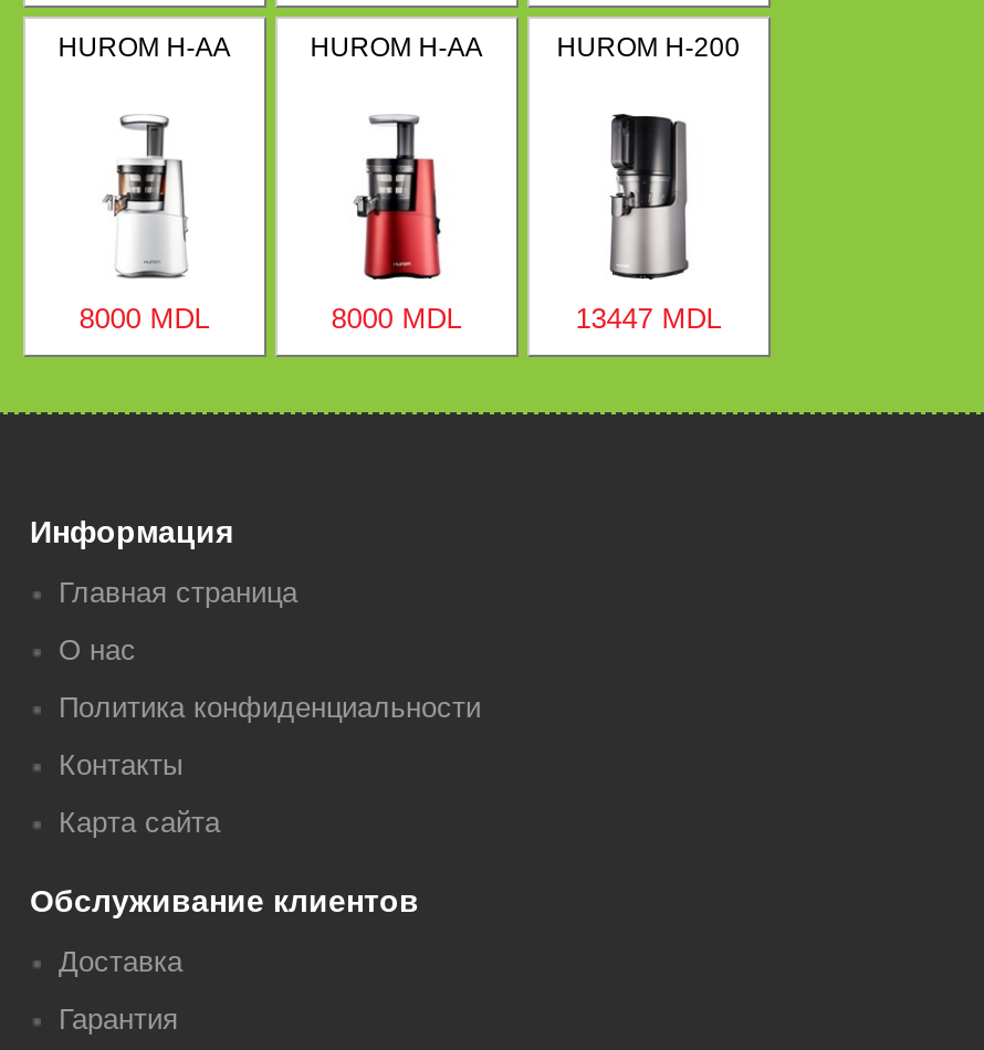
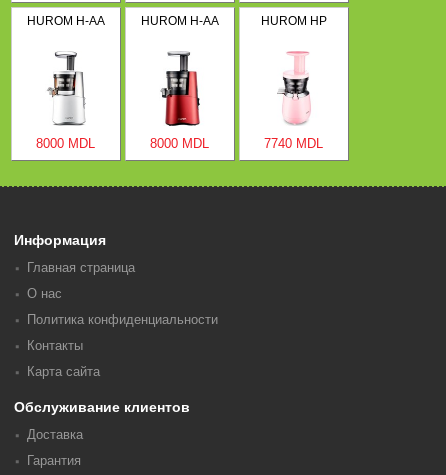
[557,33,740,64] HUROM H-200 -> [261,14,327,28] HUROM HP
[576,112,722,334] [image] | 13447 MDL -> [264,51,323,151] [image] | 7740 MDL

